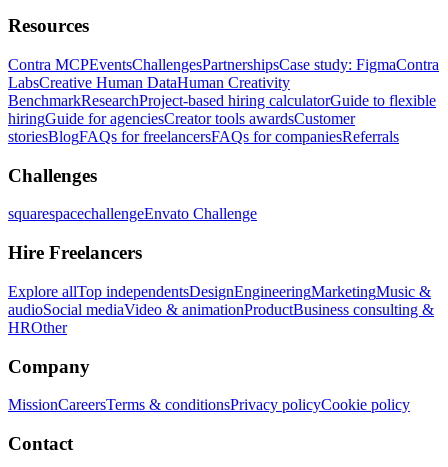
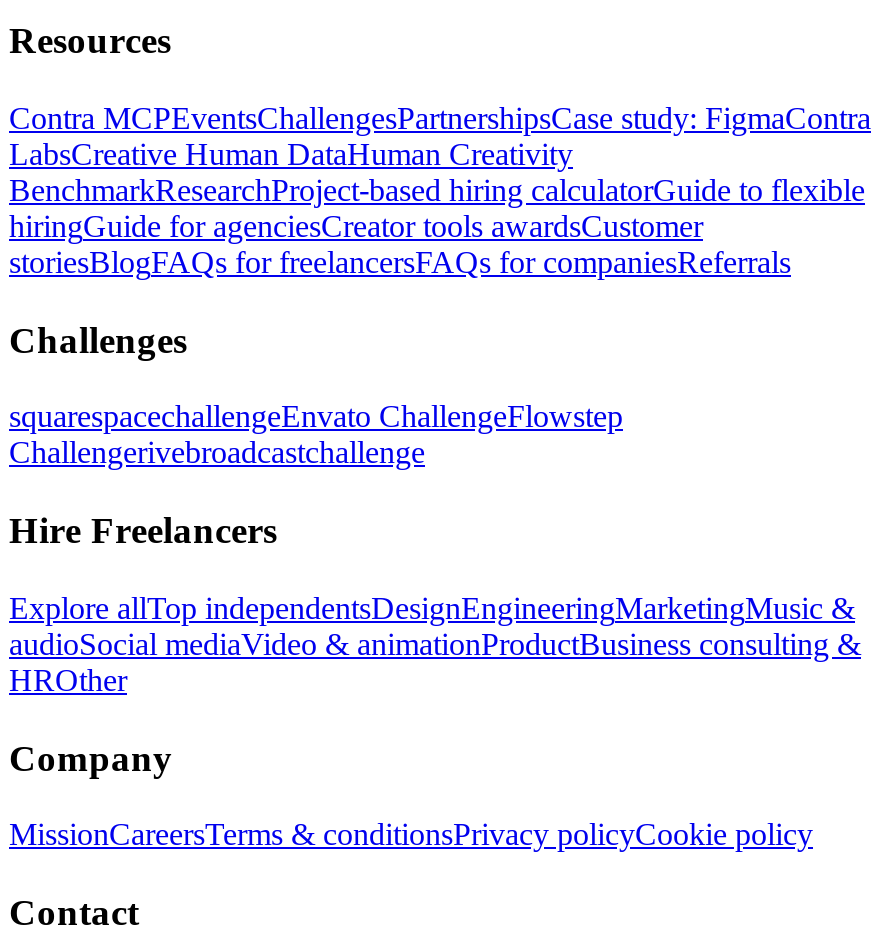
[8,205,257,222] squarespacechallengeEnvato Challenge -> [9,400,623,470] squarespacechallengeEnvato ChallengeFlowstep | Challengerivebroadcastchallenge

